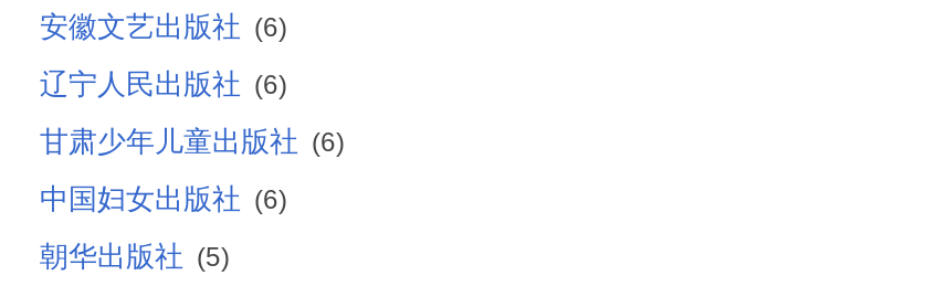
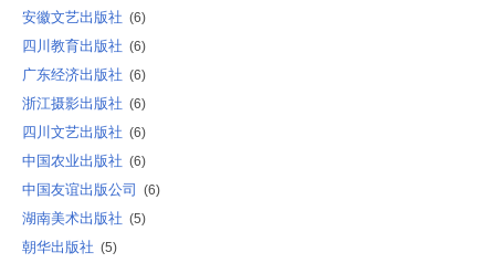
[40,67,345,215] 辽宁人民出版社(6) | 甘肃少年儿童出版社(6) | 中国妇女出版社(6) -> [22,38,160,227] 四川教育出版社(6) | 广东经济出版社(6) | 浙江摄影出版社(6) | 四川文艺出版社(6) | 中国农业出版社(6) | 中国友谊出版公司(6) | 湖南美术出版社(5)

